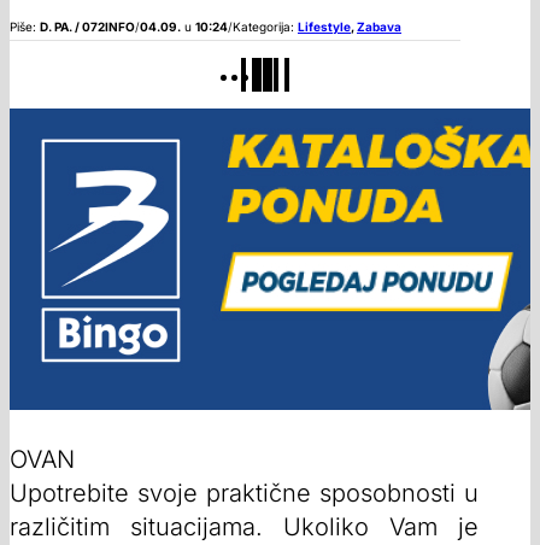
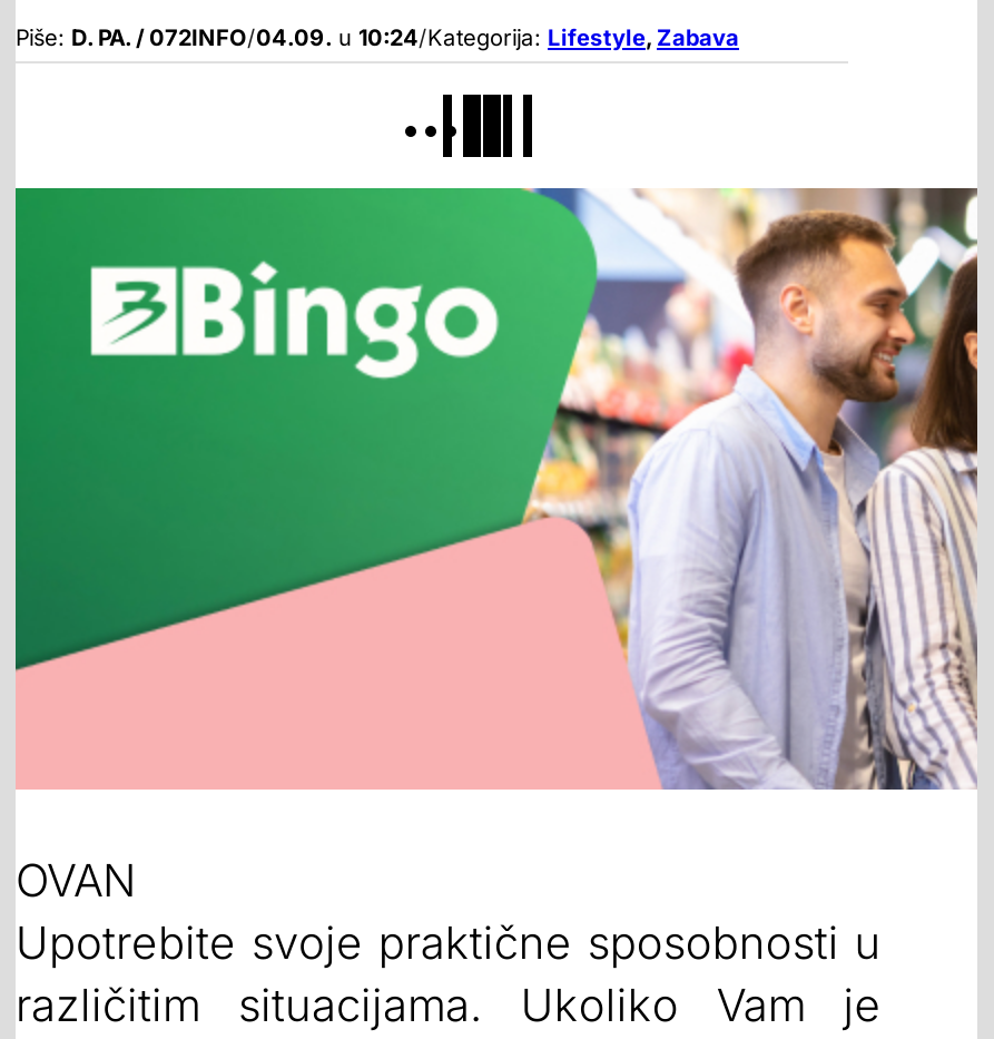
[8,107,532,411] [image] -> [16,186,980,792] [image]

